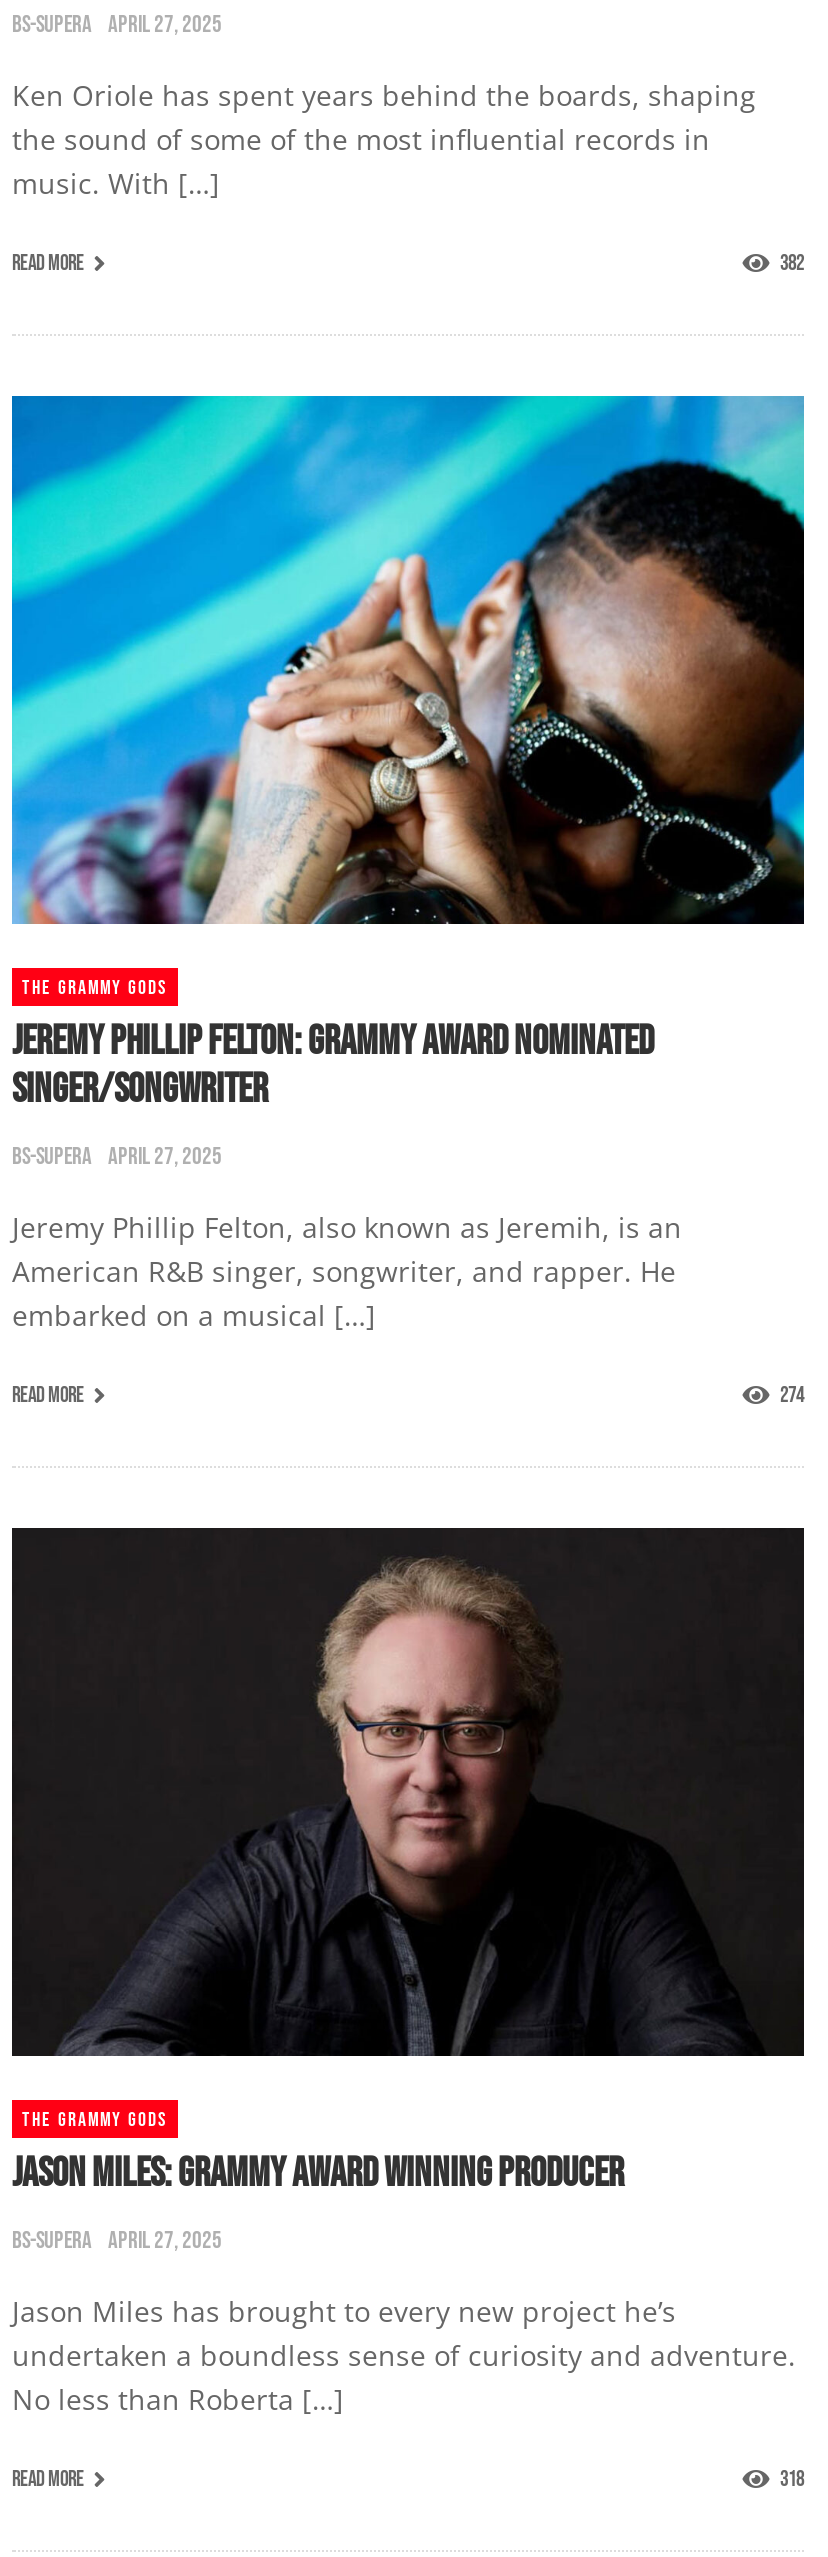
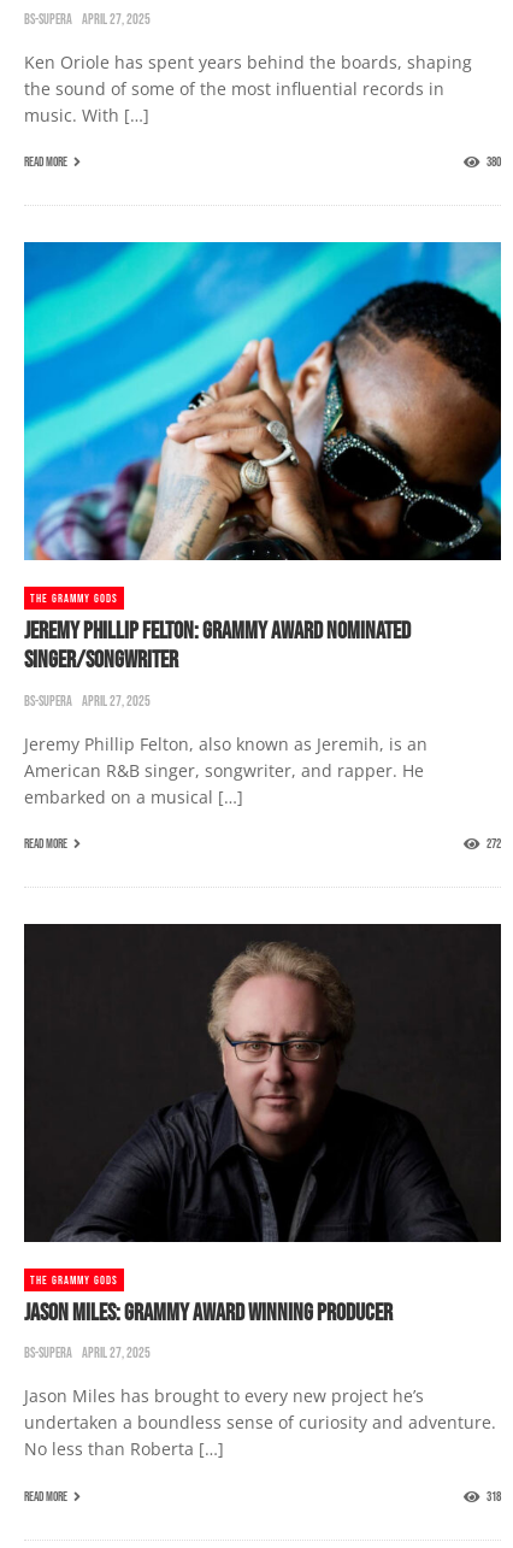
[780,250,804,276] 382 -> [487,155,501,170] 380
[780,1382,804,1408] 274 -> [487,836,501,852] 272

